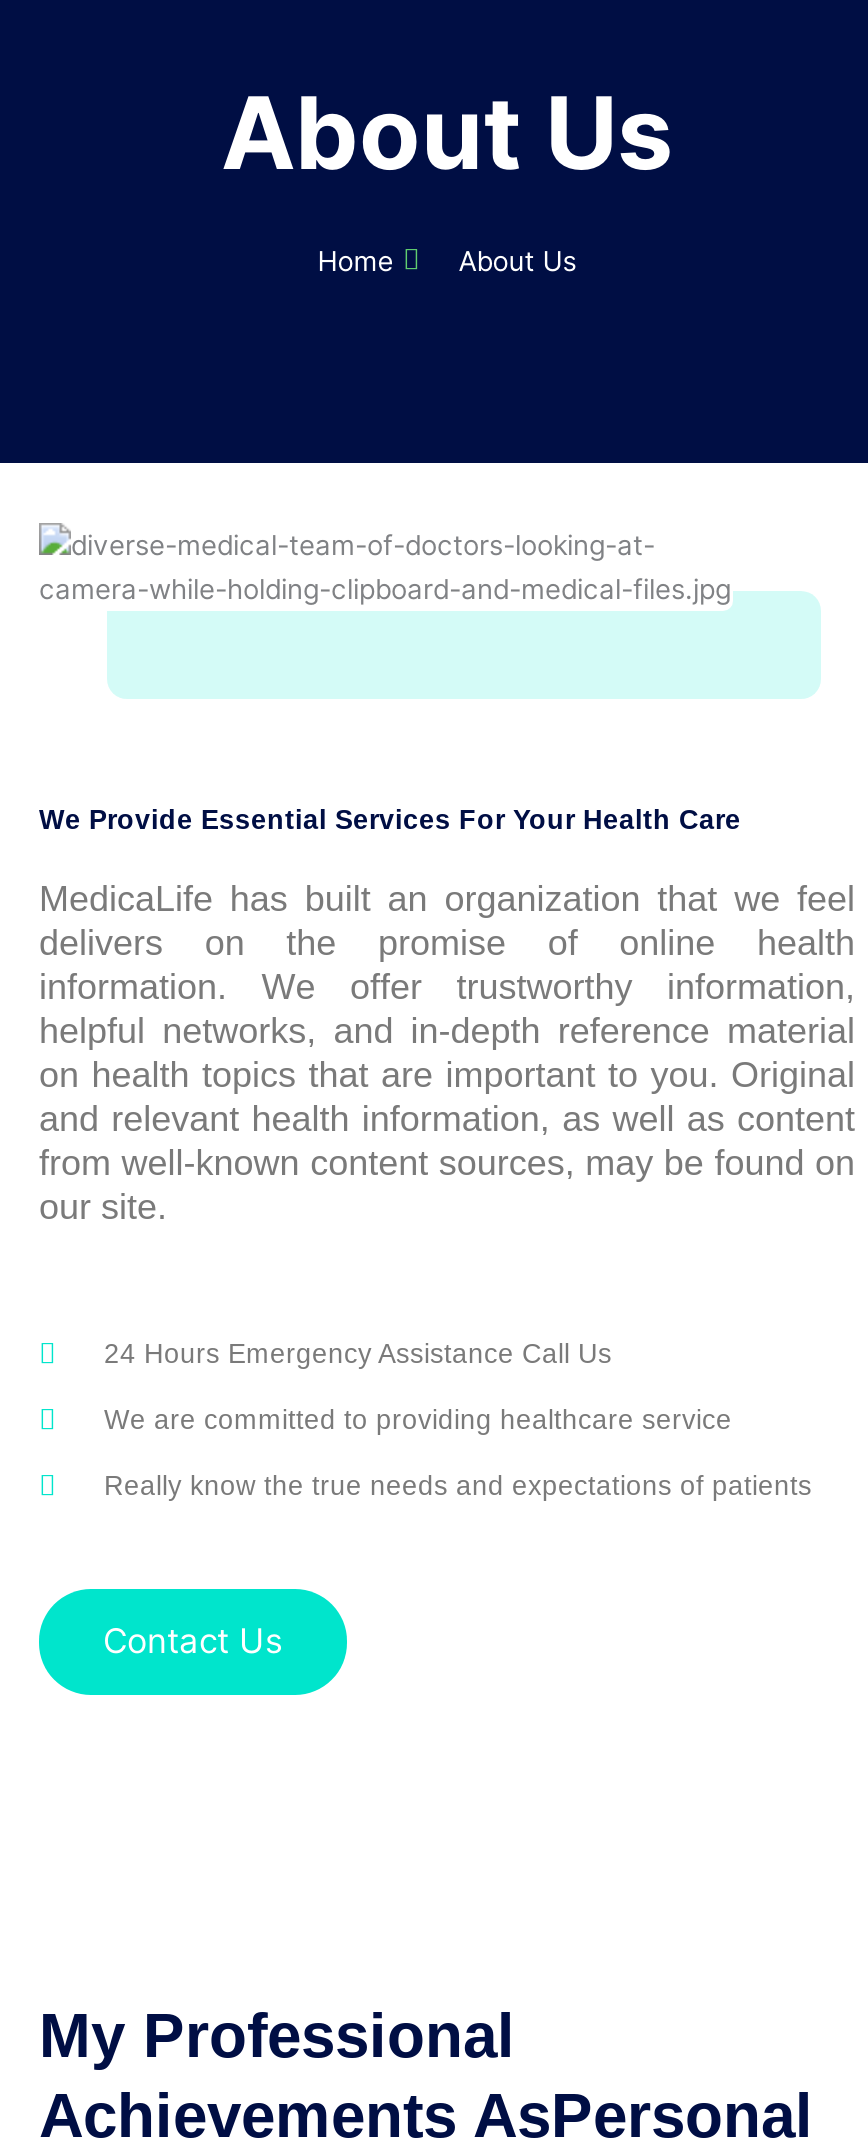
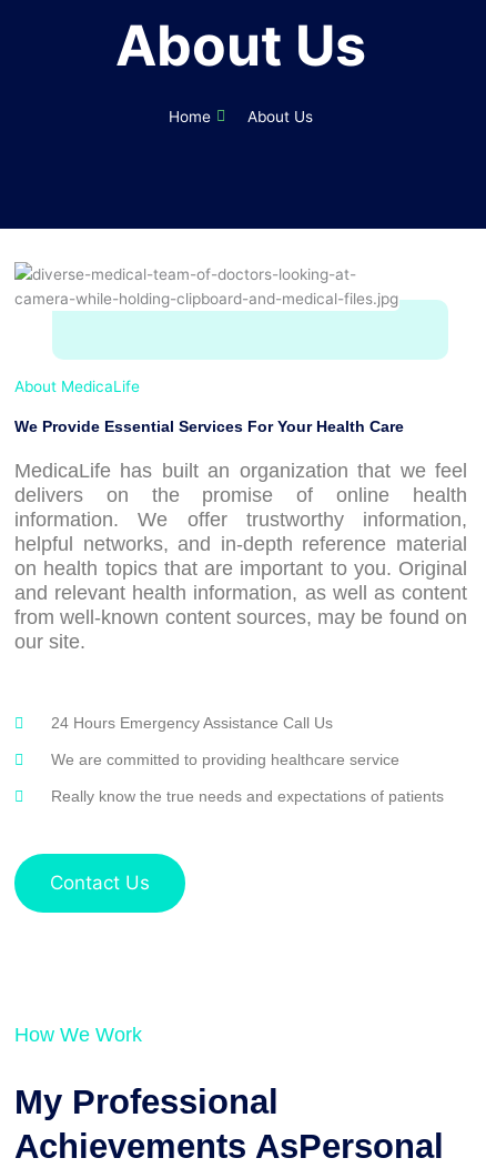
none -> [14,377,140,395] About MedicaLife
none -> [14,1023,142,1045] How We Work

